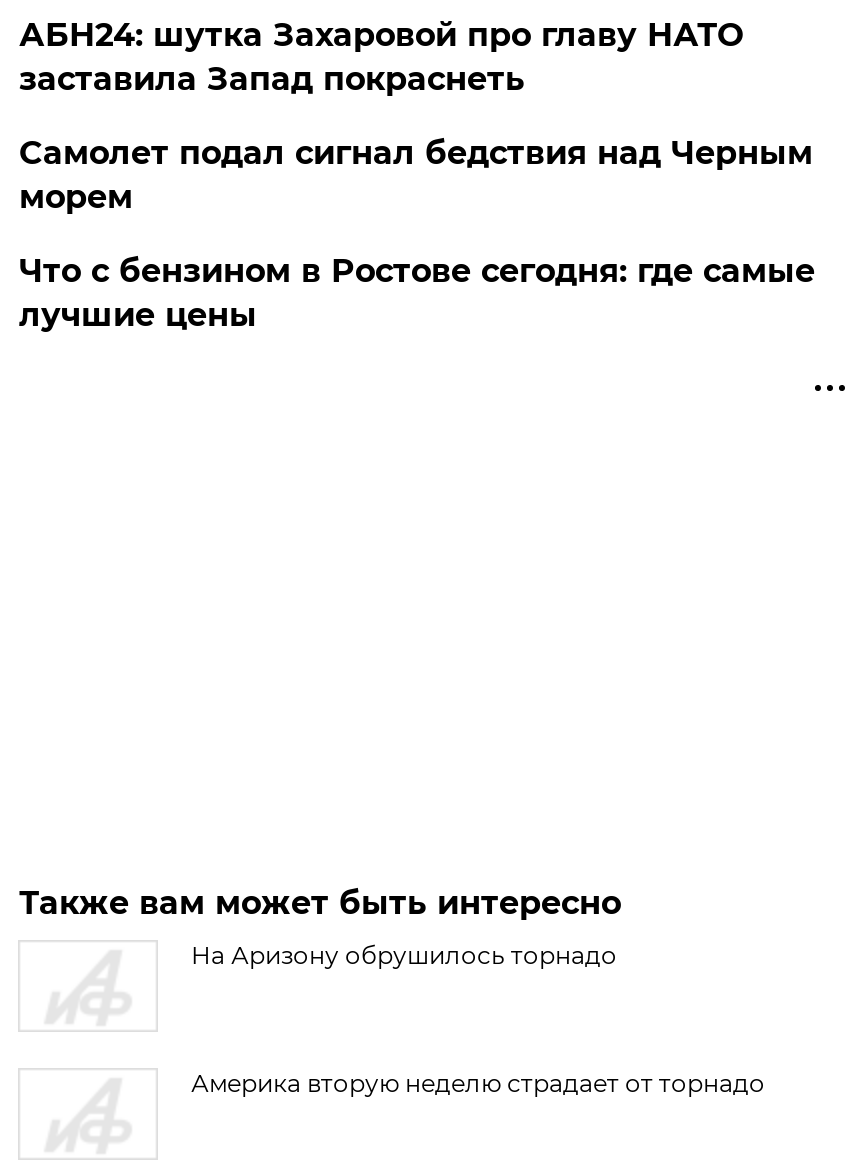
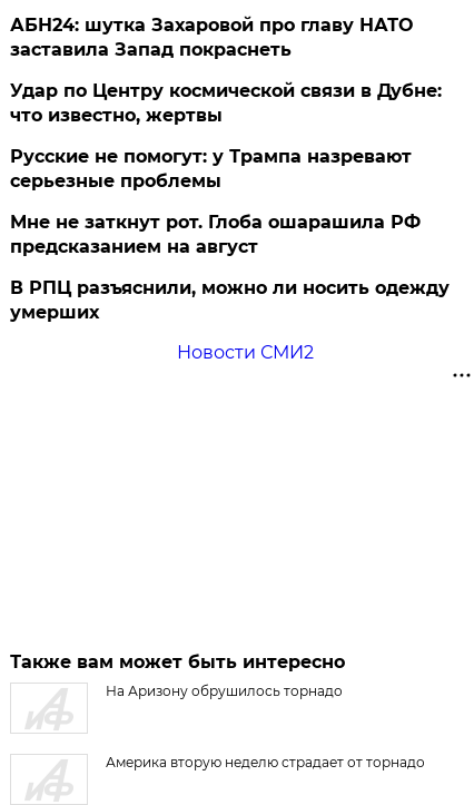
[19,134,815,334] Самолет подал сигнал бедствия над Черным | морем | Что с бензином в Ростове сегодня: где самые | лучшие цены -> [10,80,450,363] Удар по Центру космической связи в Дубне: | что известно, жертвы | Русские не помогут: у Трампа назревают | серьезные проблемы | Мне не заткнут рот. Глоба ошарашила РФ | предсказанием на август | В РПЦ разъяснили, можно ли носить одежду | умерших | Новости СМИ2

